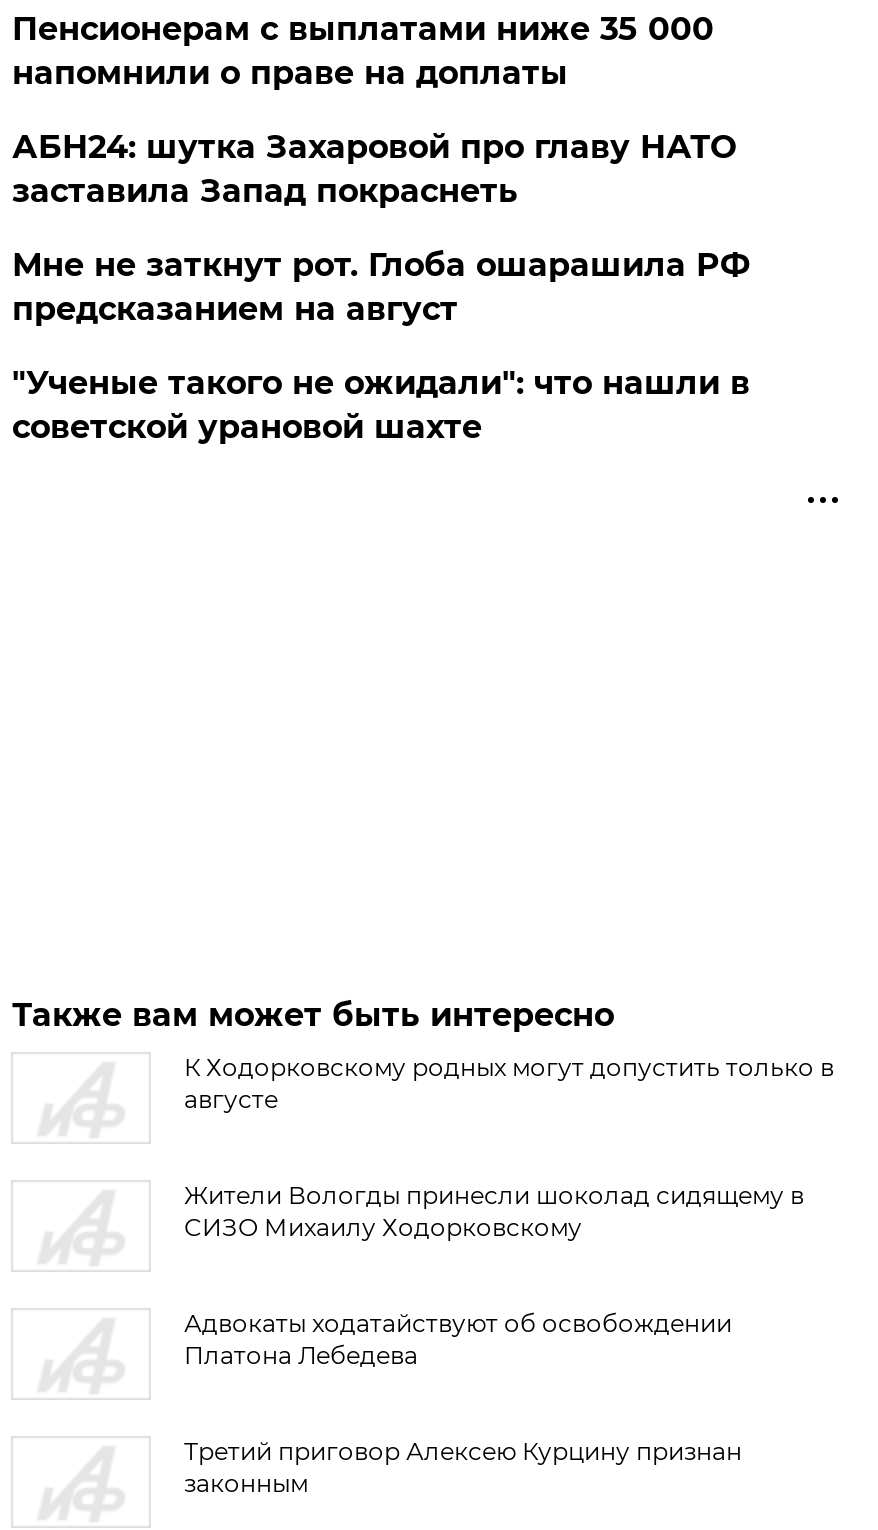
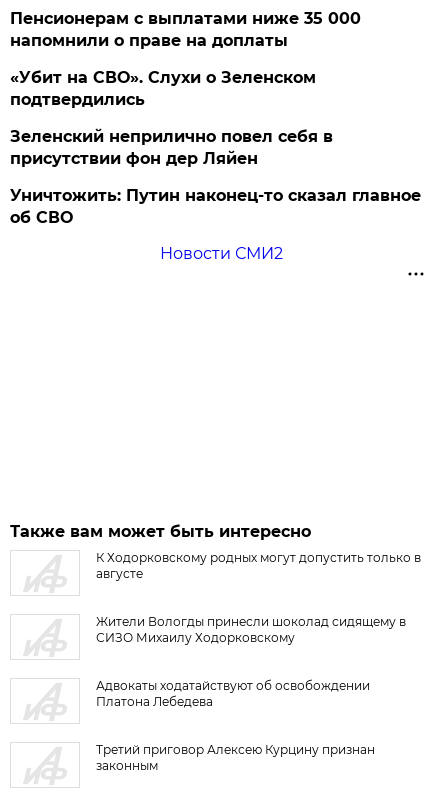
[12,128,750,446] АБН24: шутка Захаровой про главу НАТО | заставила Запад покраснеть | Мне не заткнут рот. Глоба ошарашила РФ | предсказанием на август | "Ученые такого не ожидали": что нашли в | советской урановой шахте -> [10,68,421,263] «Убит на СВО». Слухи о Зеленском | подтвердились | Зеленский неприлично повел cебя в | присутствии фон дер Ляйен | Уничтожить: Путин наконец-то сказал главное | об СВО | Новости СМИ2

